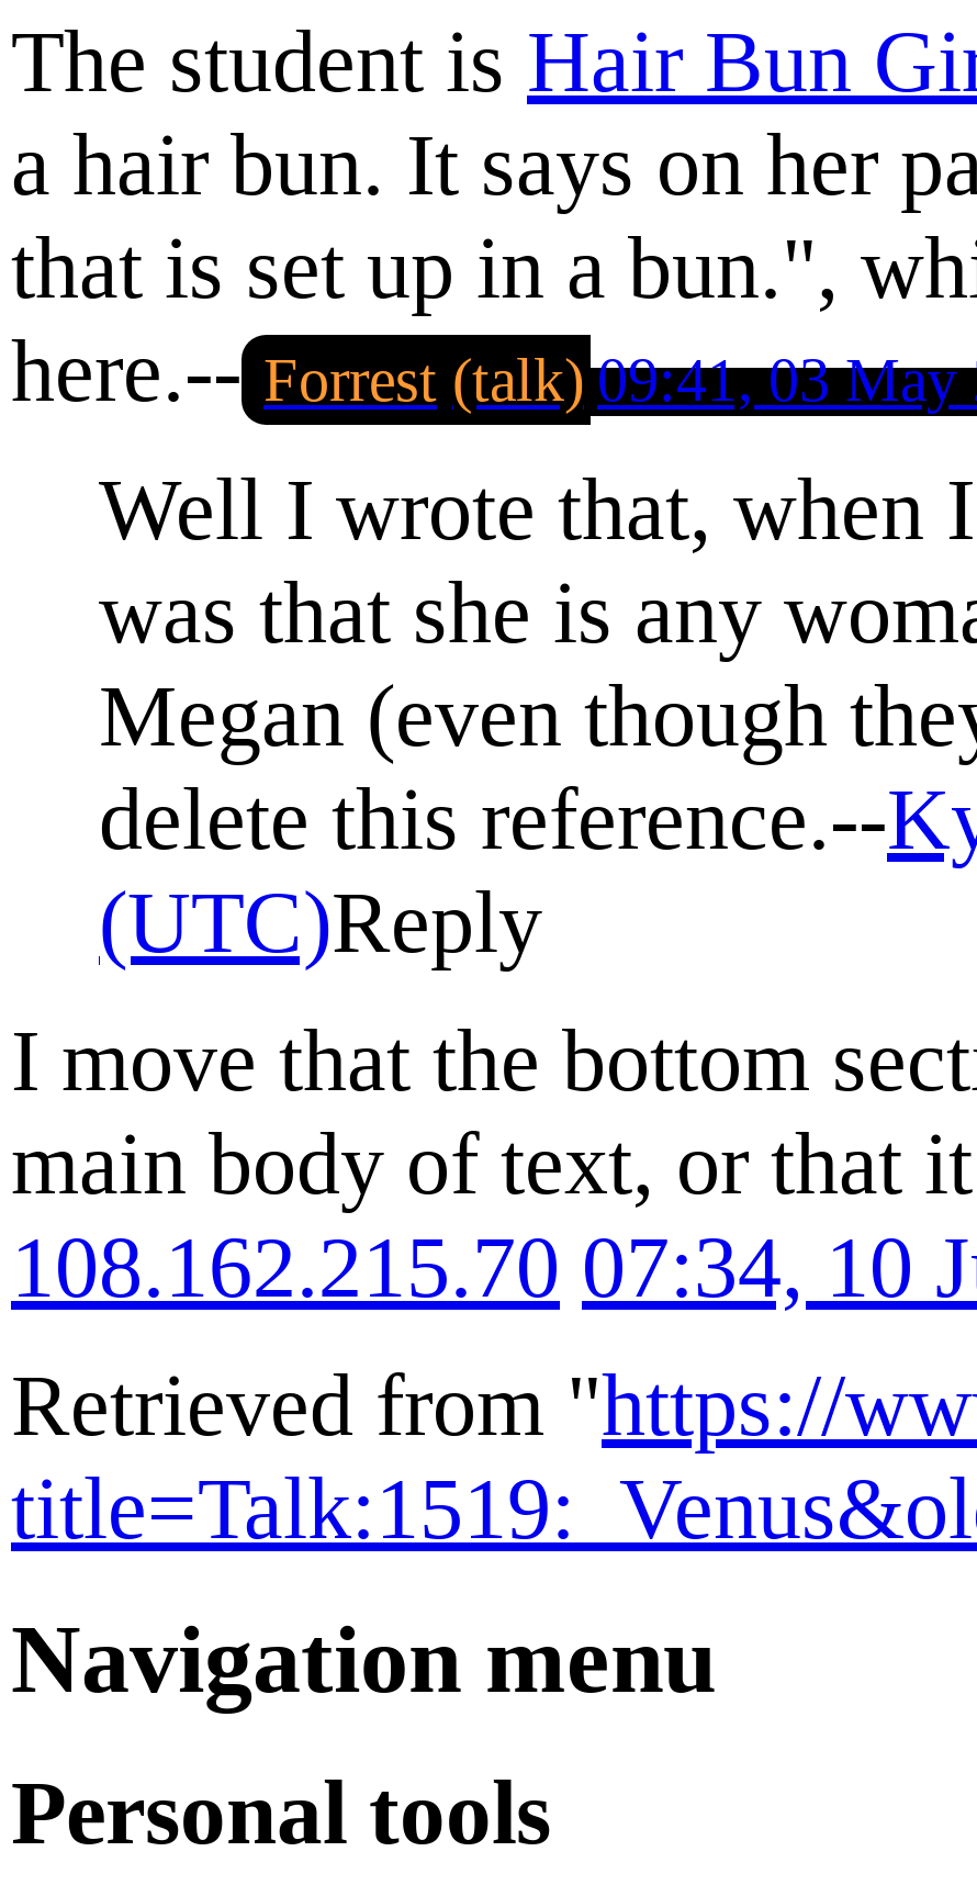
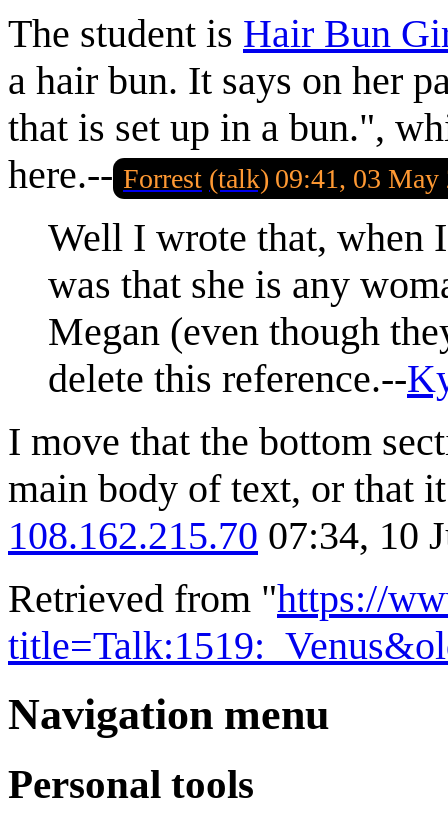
[99,873,542,971] (UTC)Reply -> none

